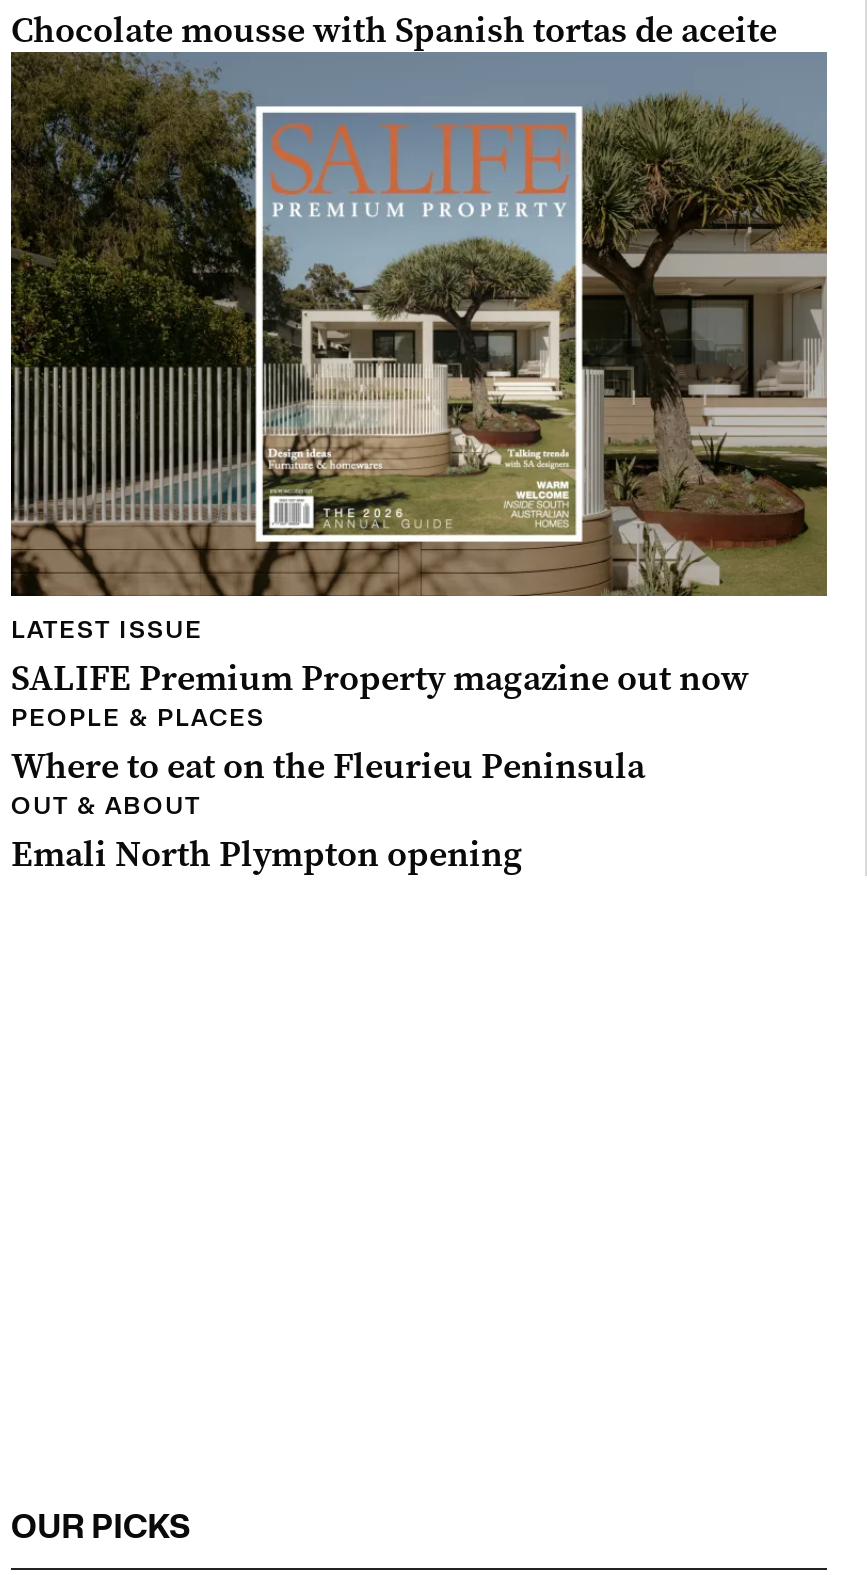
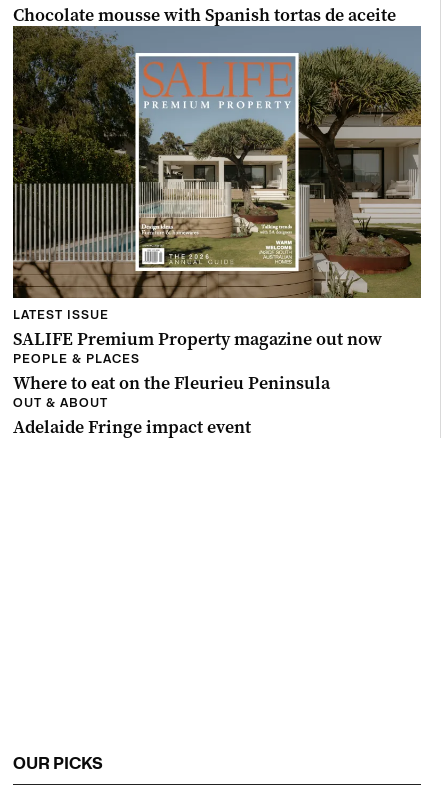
[11,830,523,878] Emali North Plympton opening -> [13,415,251,439] Adelaide Fringe impact event

